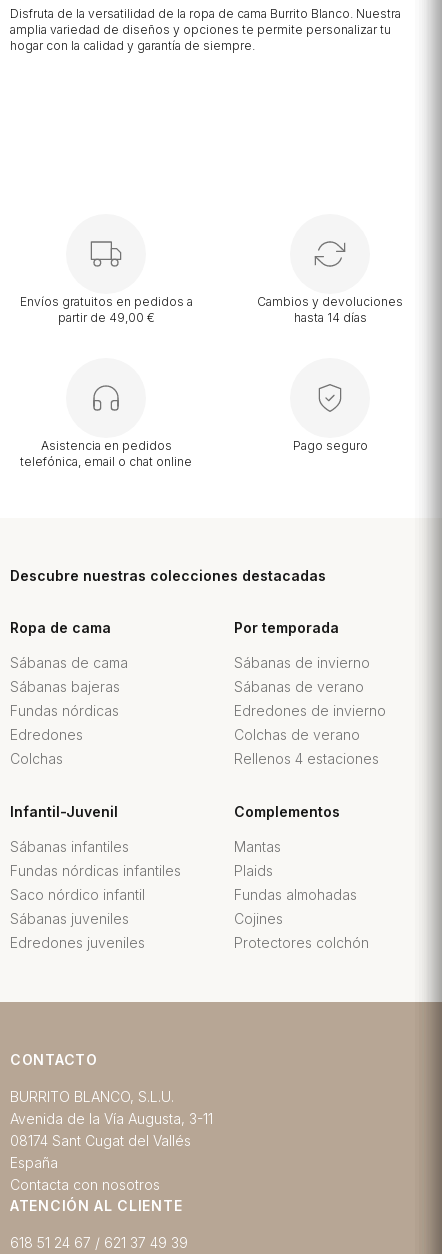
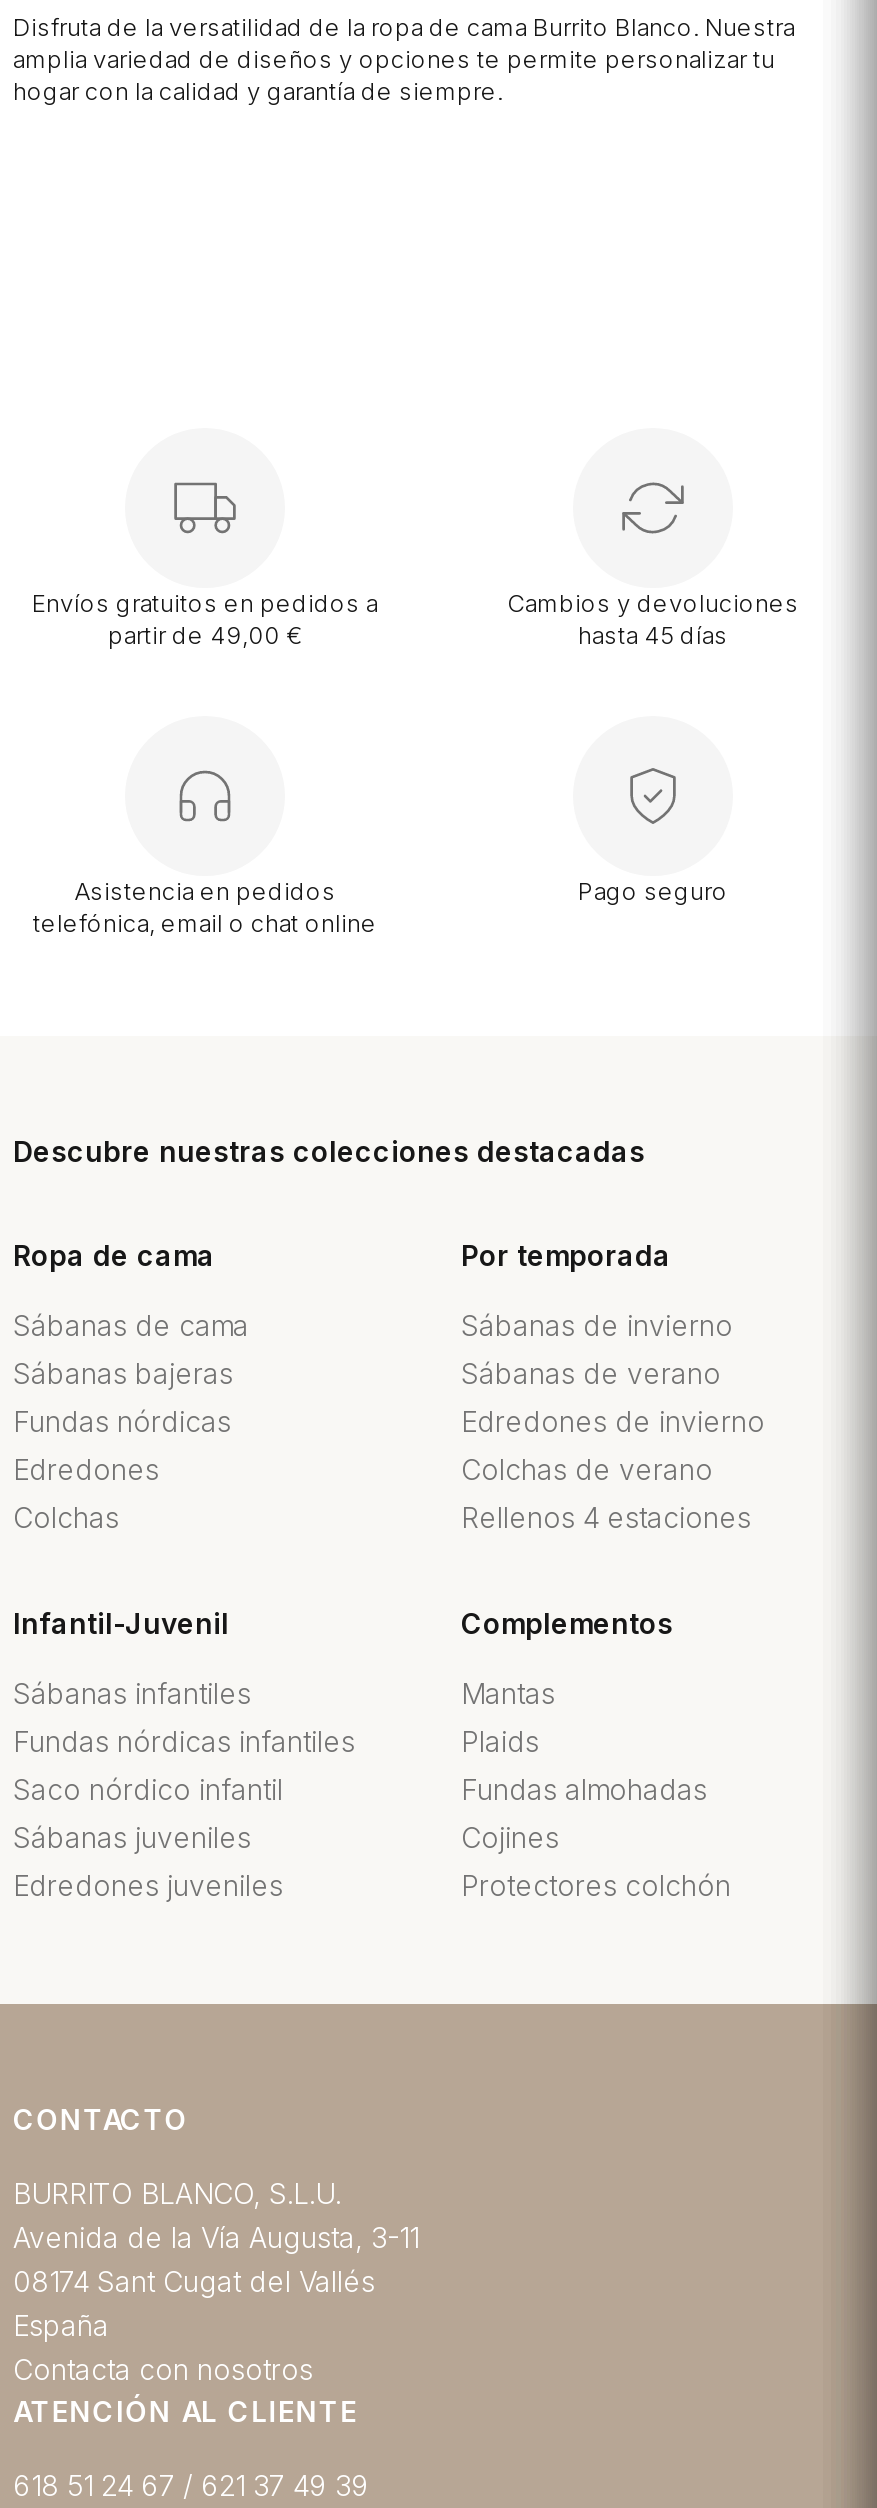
[293,310,366,325] hasta 14 días -> [578,620,728,650] hasta 45 días

